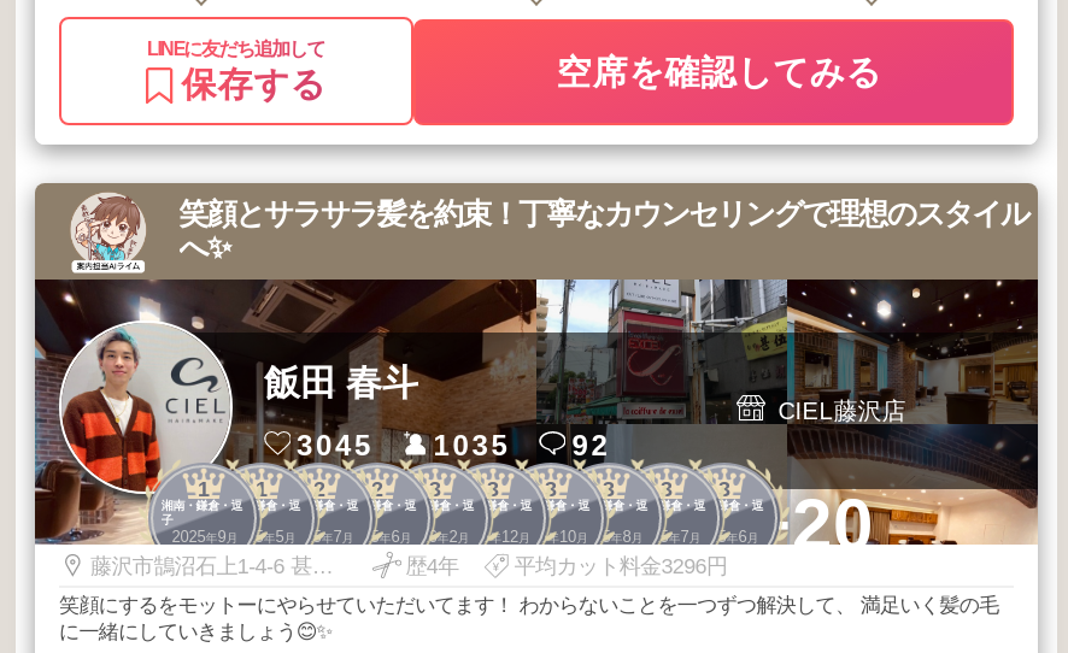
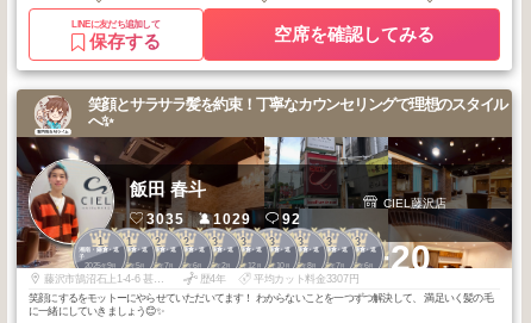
[297,428,374,461] 3045 -> [146,212,184,228] 3035
[433,428,510,461] 1035 -> [213,212,251,228] 1029
[514,553,727,577] 平均カット料金3296円 -> [253,274,359,285] 平均カット料金3307円

